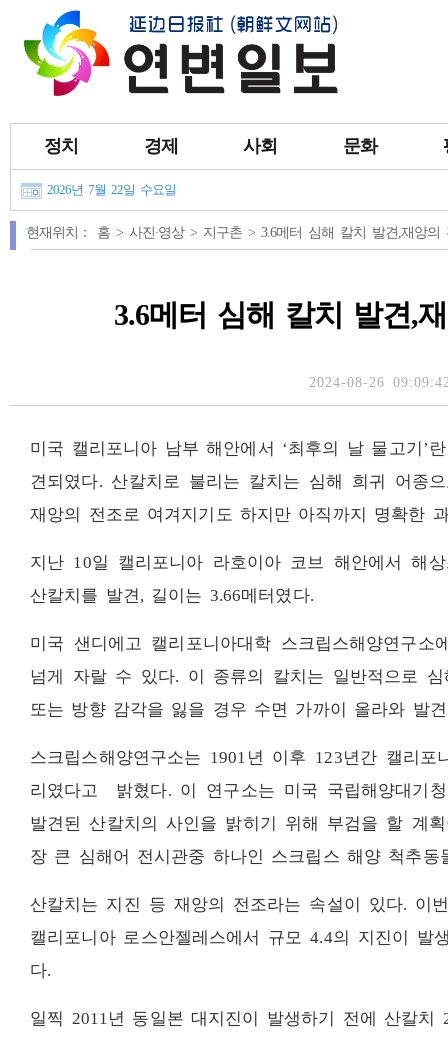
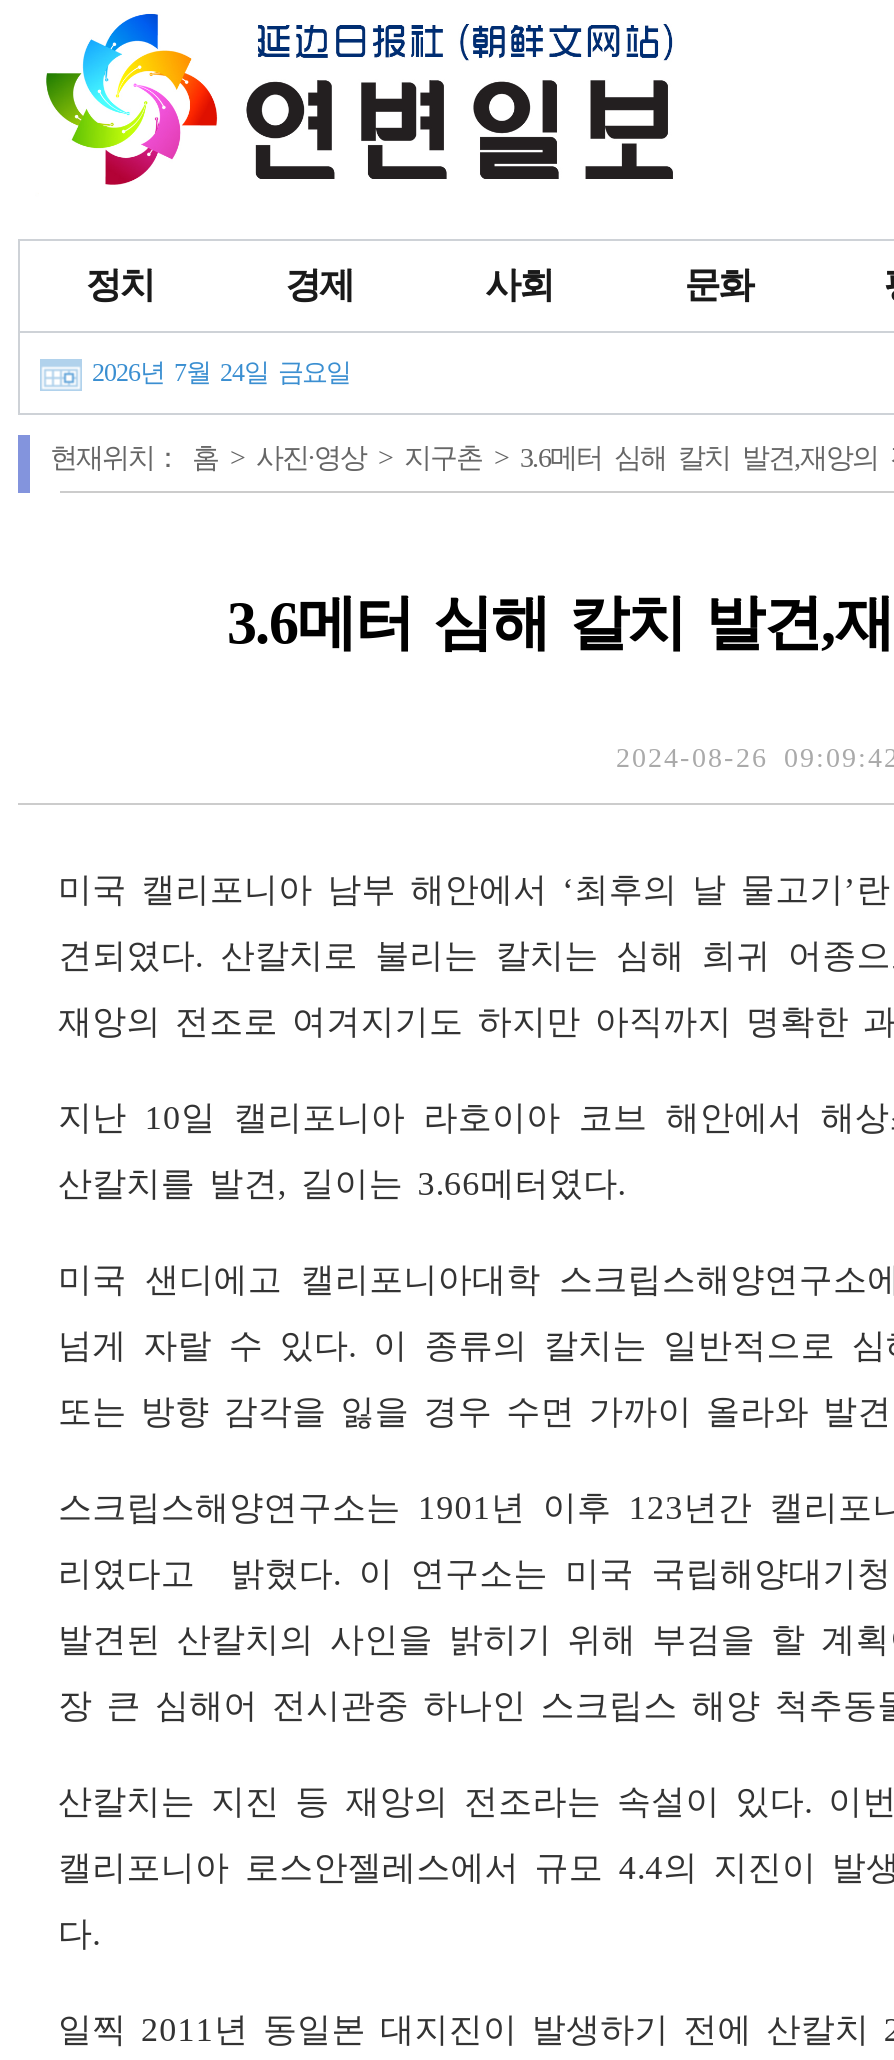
[42,182,176,197] 2026년 7월 22일 수요일 -> [82,357,350,387] 2026년 7월 24일 금요일

